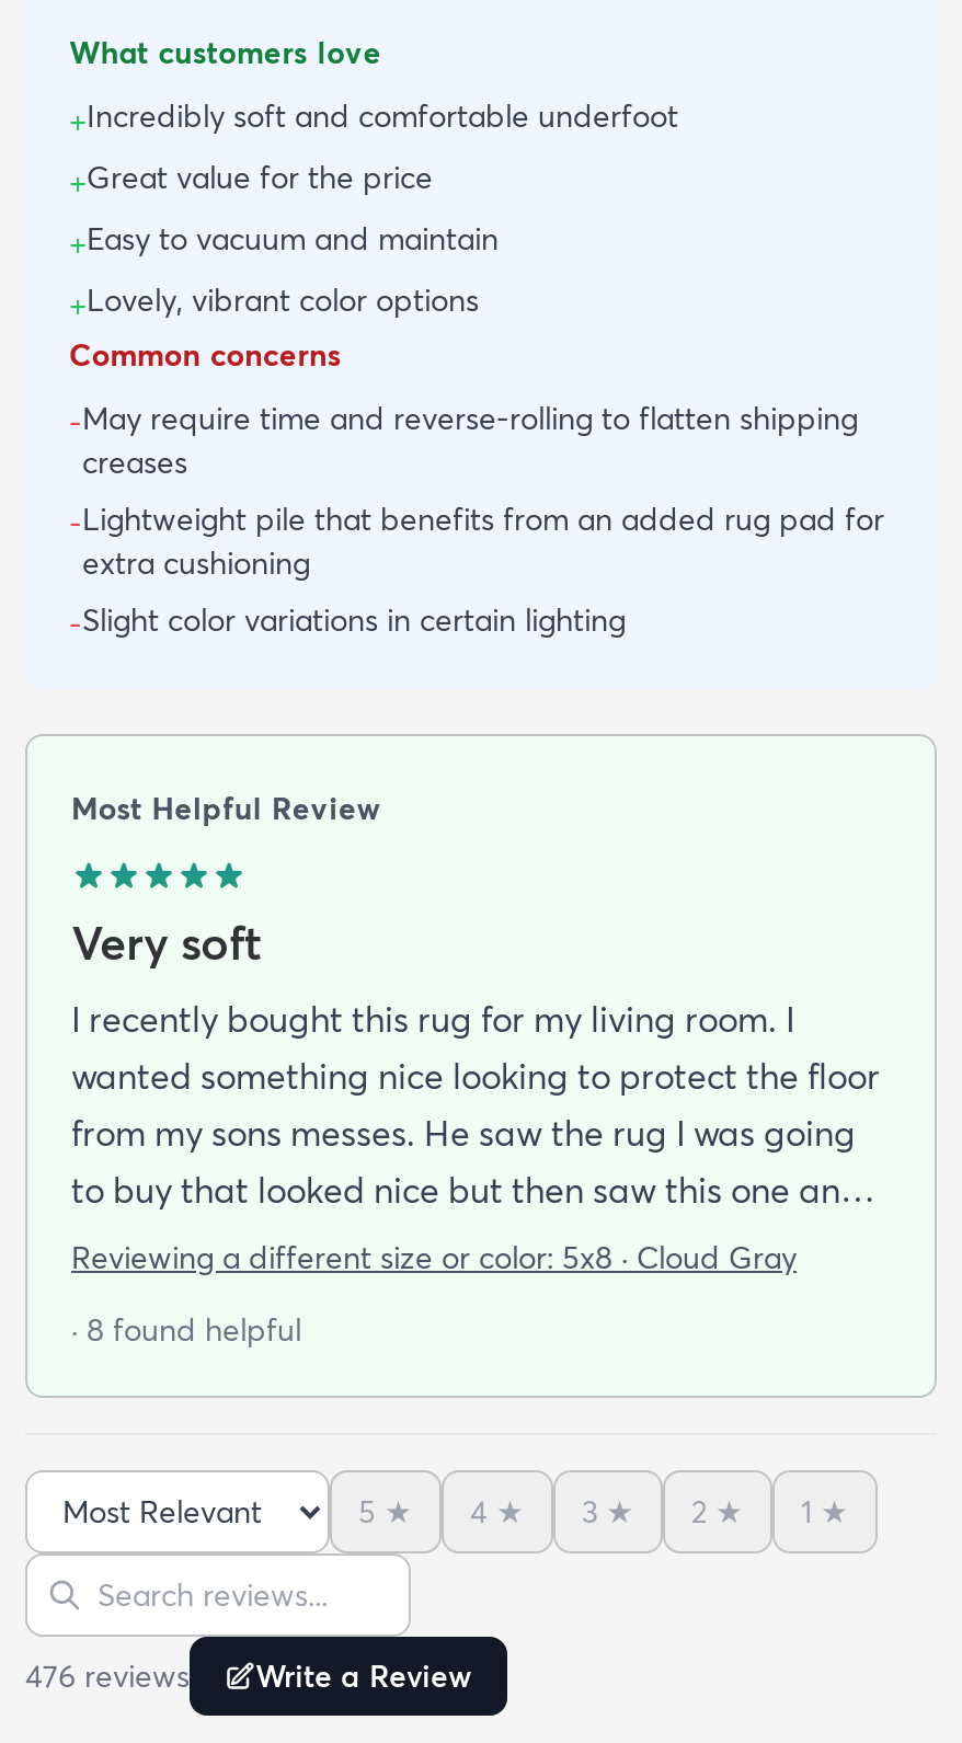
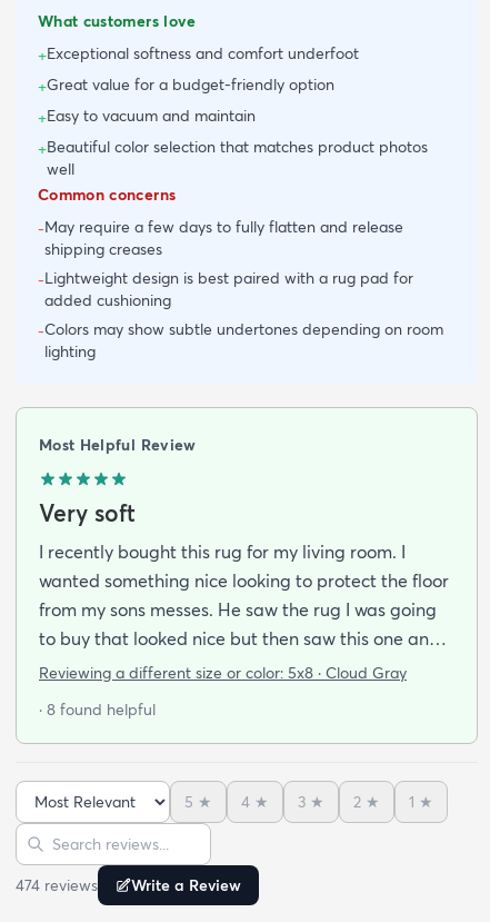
[69,96,678,201] +Incredibly soft and comfortable underfoot | +Great value for the price -> [38,43,359,96] +Exceptional softness and comfort underfoot | +Great value for a budget-friendly option
[69,280,479,324] +Lovely, vibrant color options -> [38,136,428,179] +Beautiful color selection that matches product photos | well
[69,398,884,644] -May require time and reverse-rolling to flatten shipping | creases | -Lightweight pile that benefits from an added rug pad for | extra cushioning | -Slight color variations in certain lighting -> [38,217,443,361] -May require a few days to fully flatten and release | shipping creases | -Lightweight design is best paired with a rug pad for | added cushioning | -Colors may show subtle undertones depending on room | lighting
[25,1656,472,1695] 476 reviews Write a Review -> [16,875,241,895] 474 reviews Write a Review

